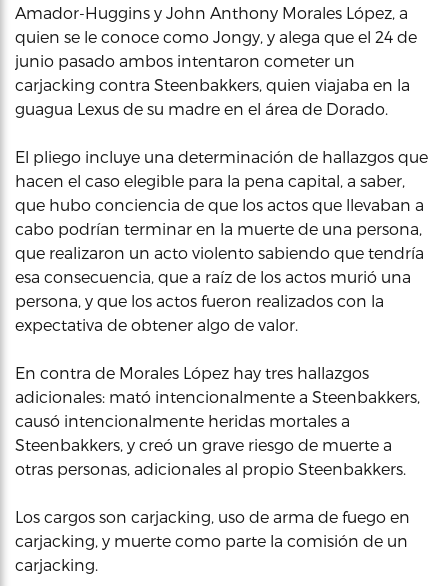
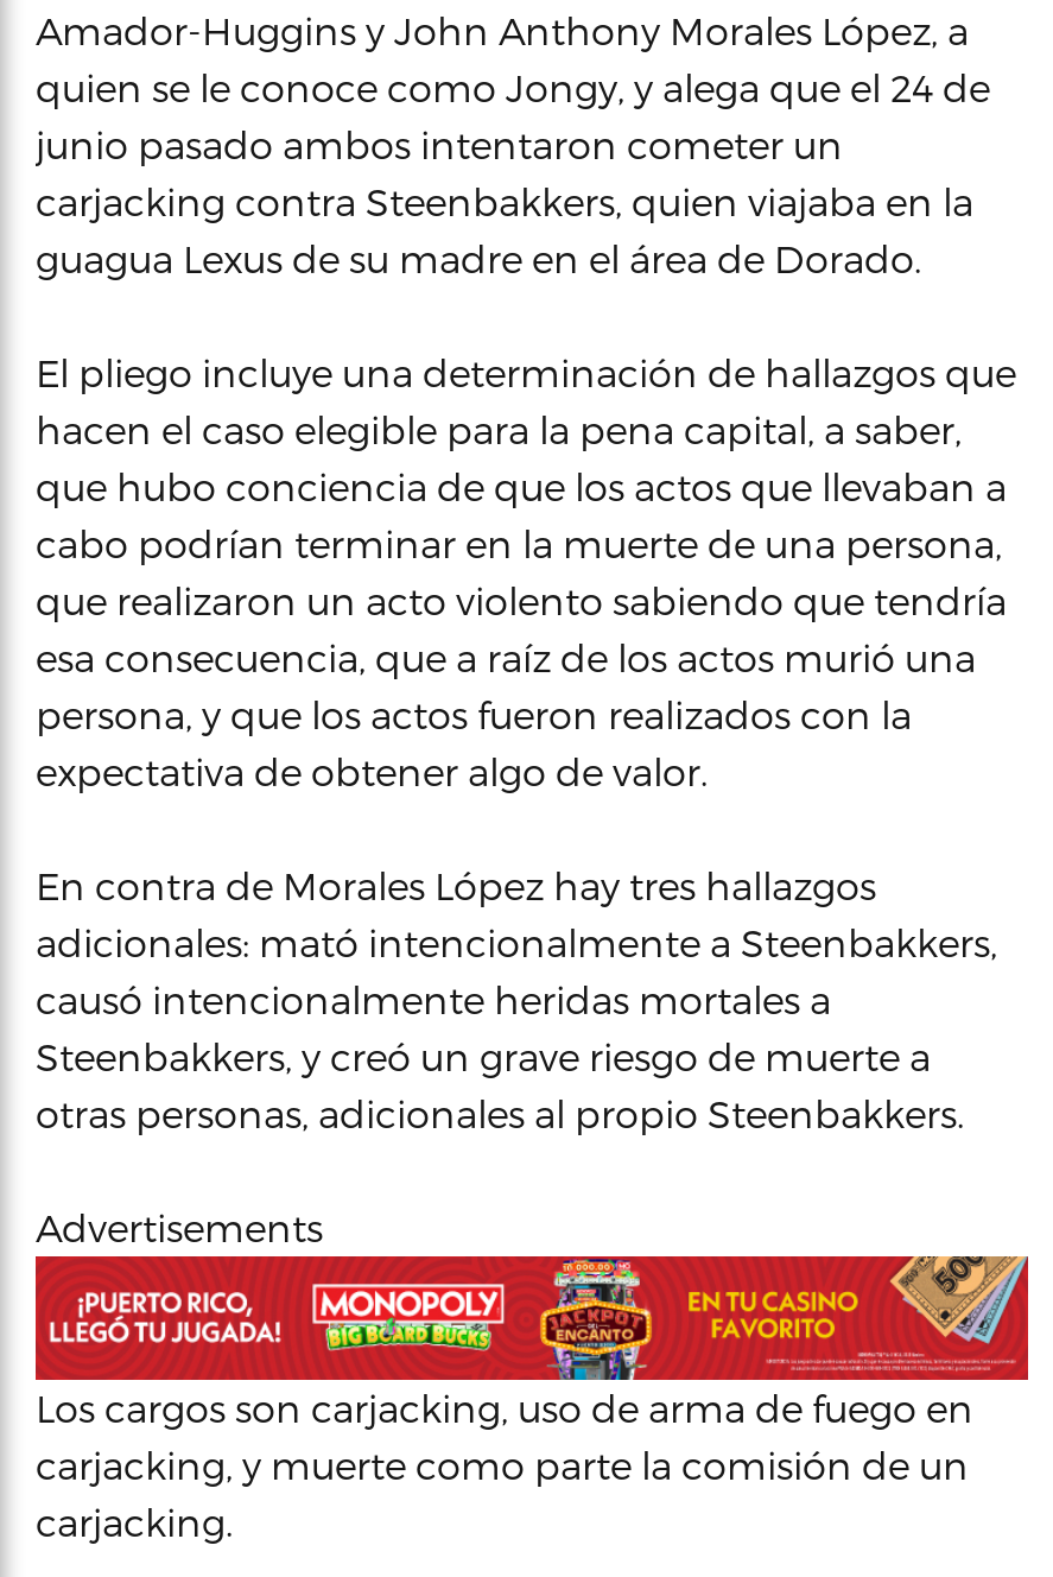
none -> [33,1252,1030,1382] [image]
none -> [36,1204,323,1249] Advertisements

